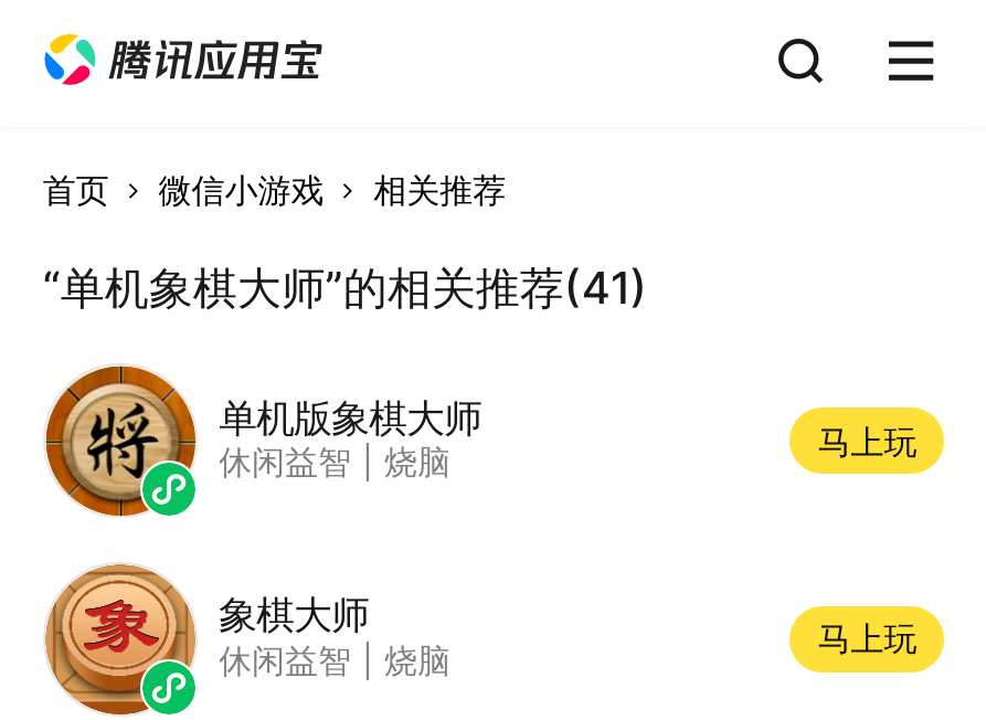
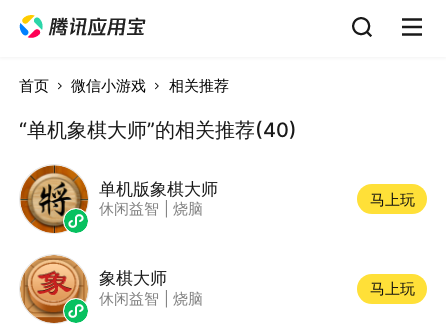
[43,261,648,314] “单机象棋大师”的相关推荐(41) -> [19,117,297,141] “单机象棋大师”的相关推荐(40)

